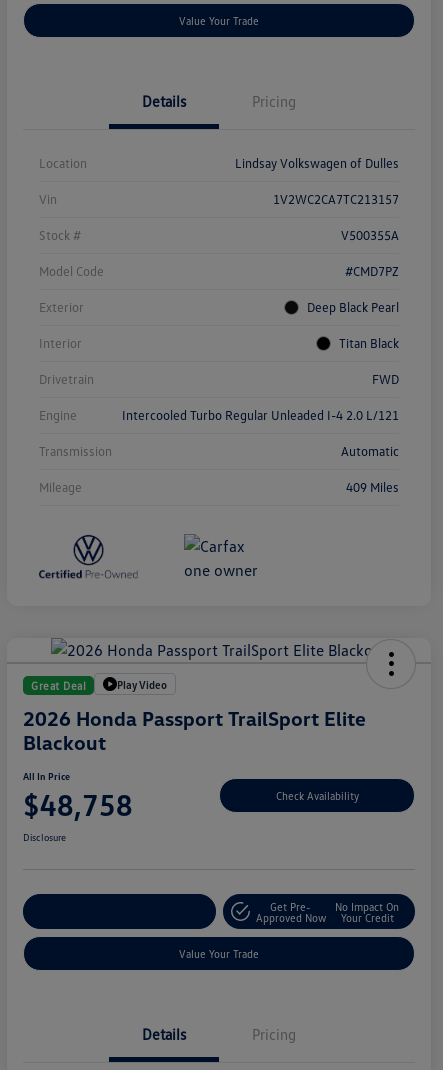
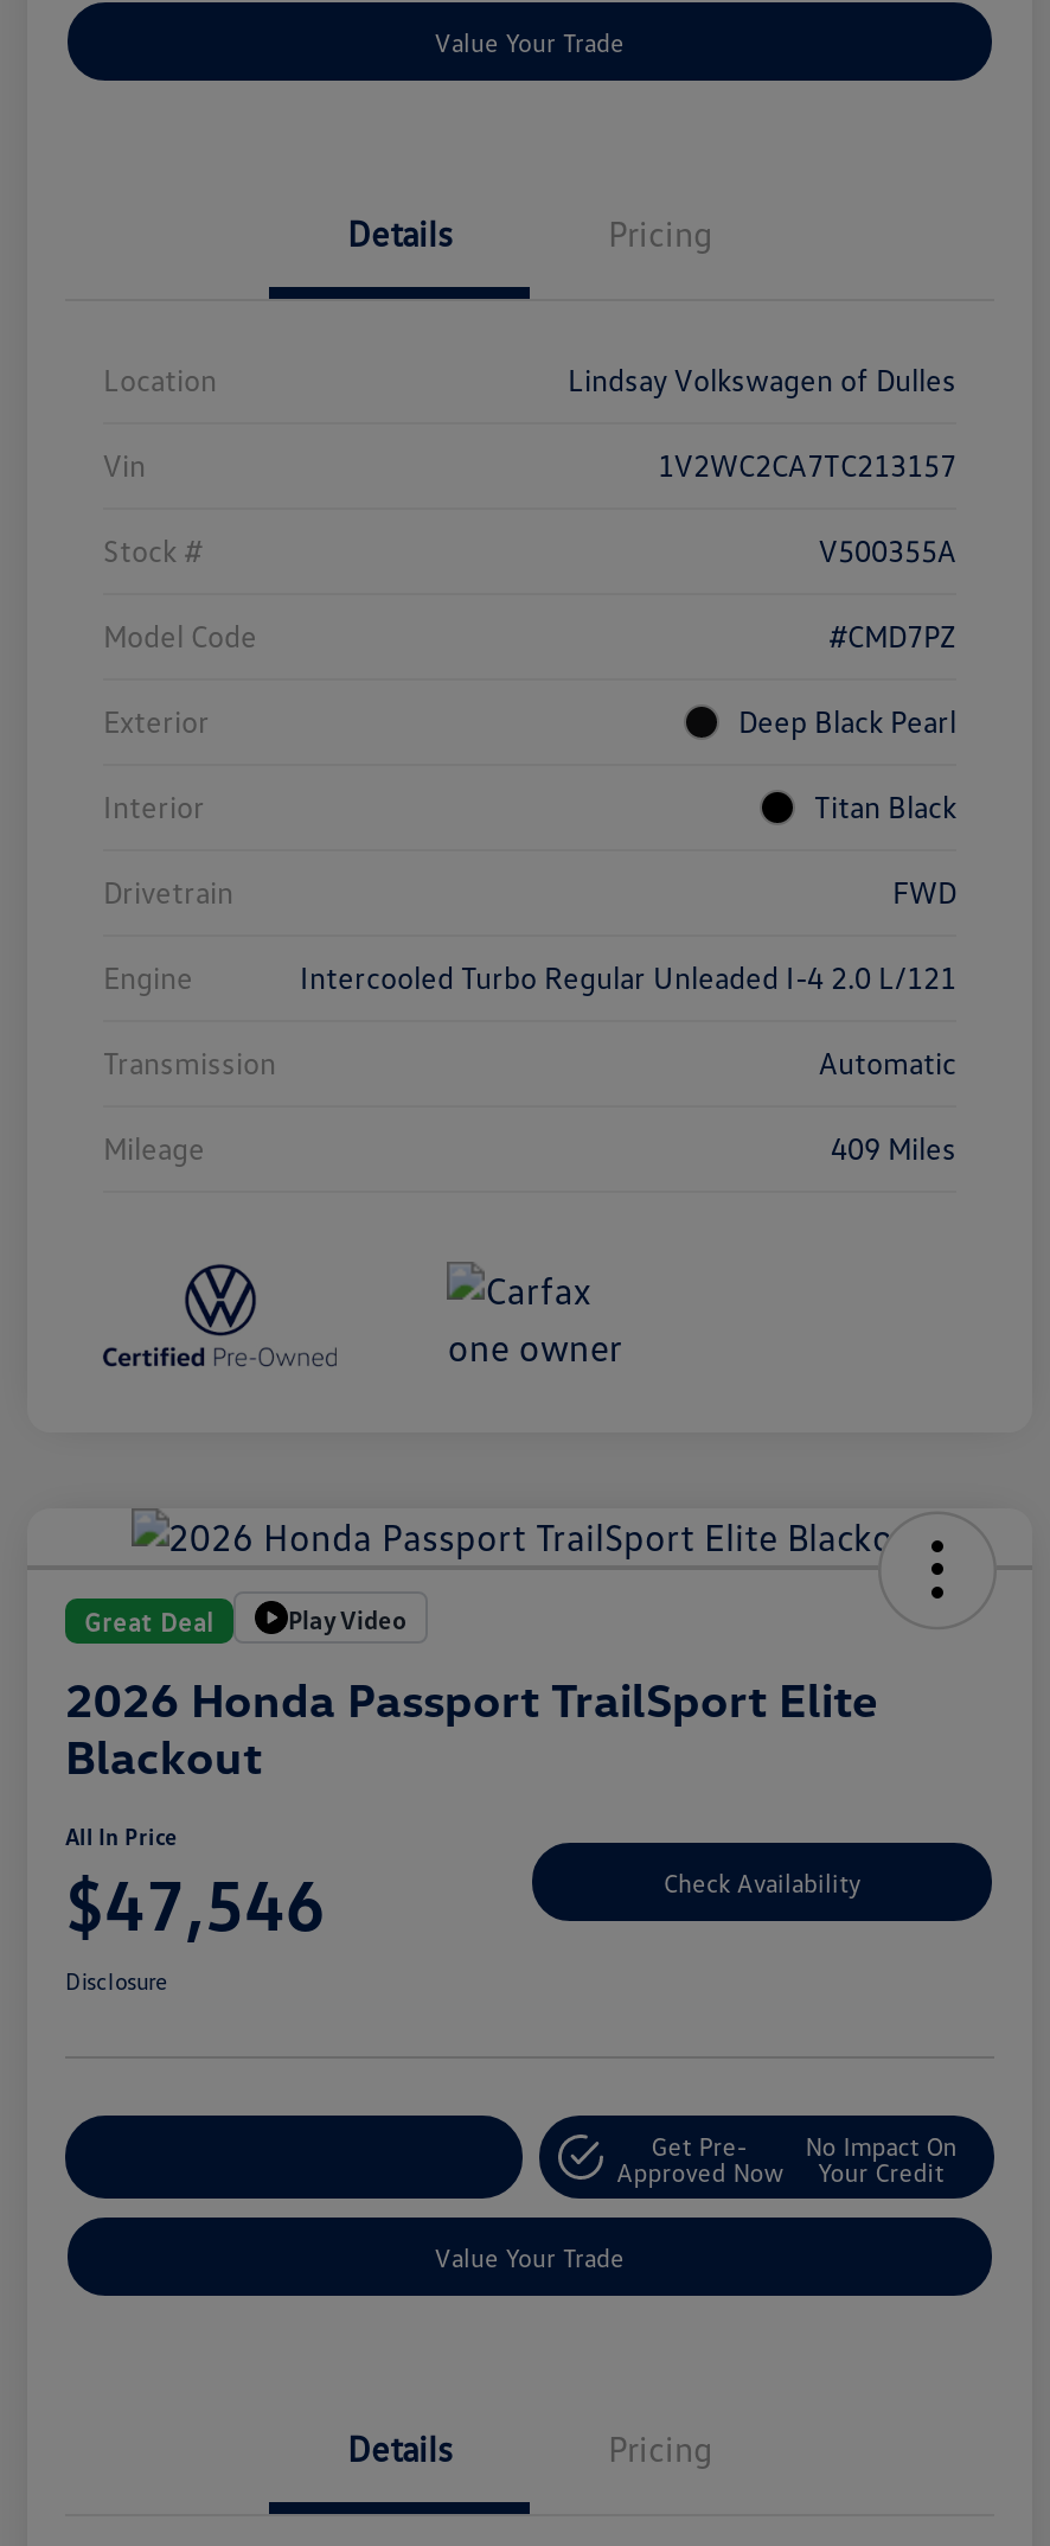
[23,786,133,823] $48,758 -> [65,1860,326,1948] $47,546

